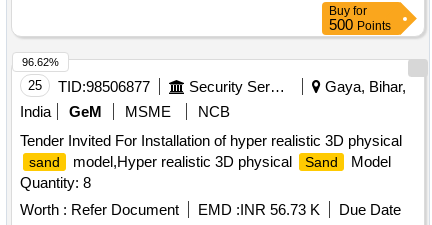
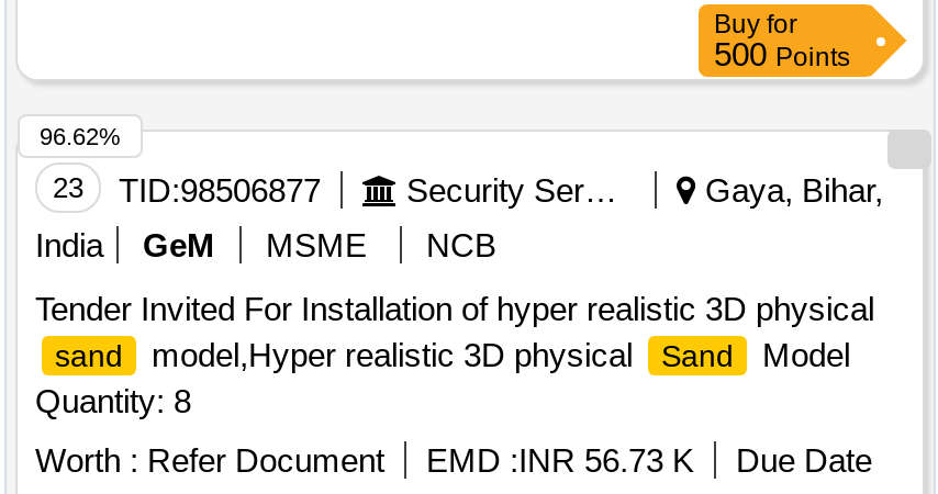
[28,78,150,95] 25 TID:98506877 -> [53,172,321,209] 23 TID:98506877

